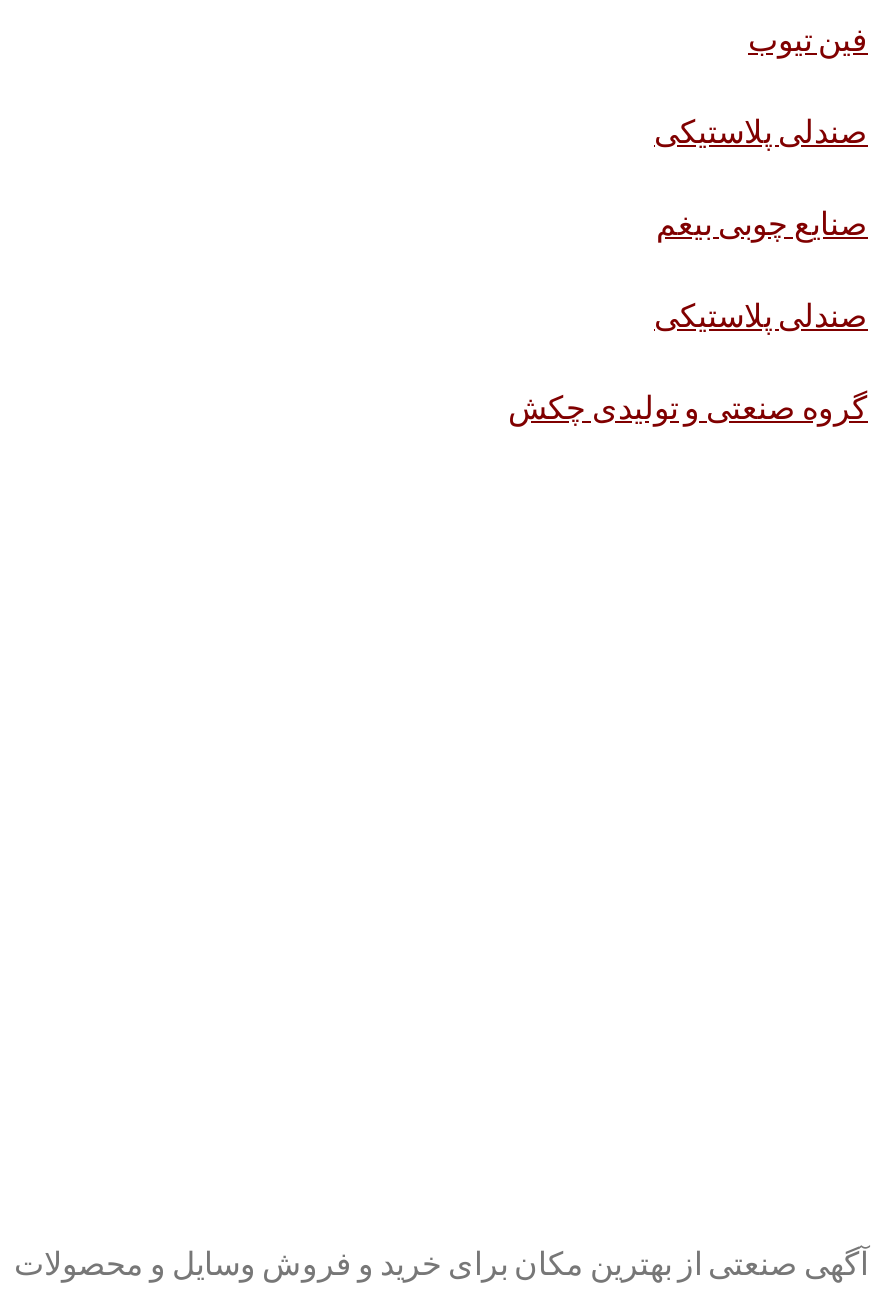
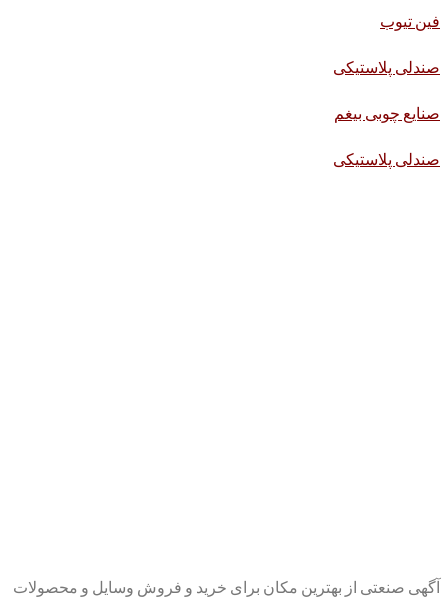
[508,387,868,425] گروه صنعتی و تولیدی چکش -> none

